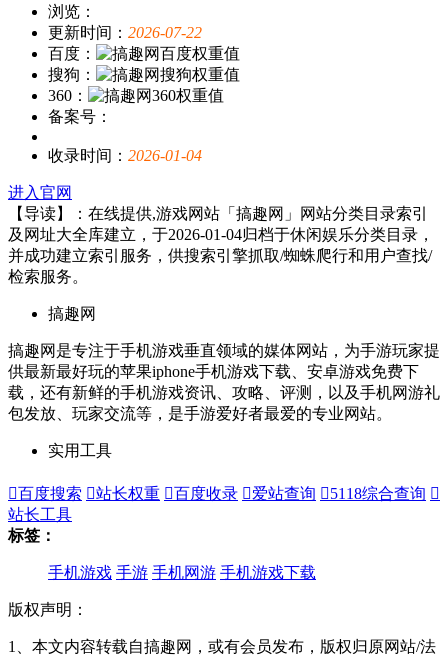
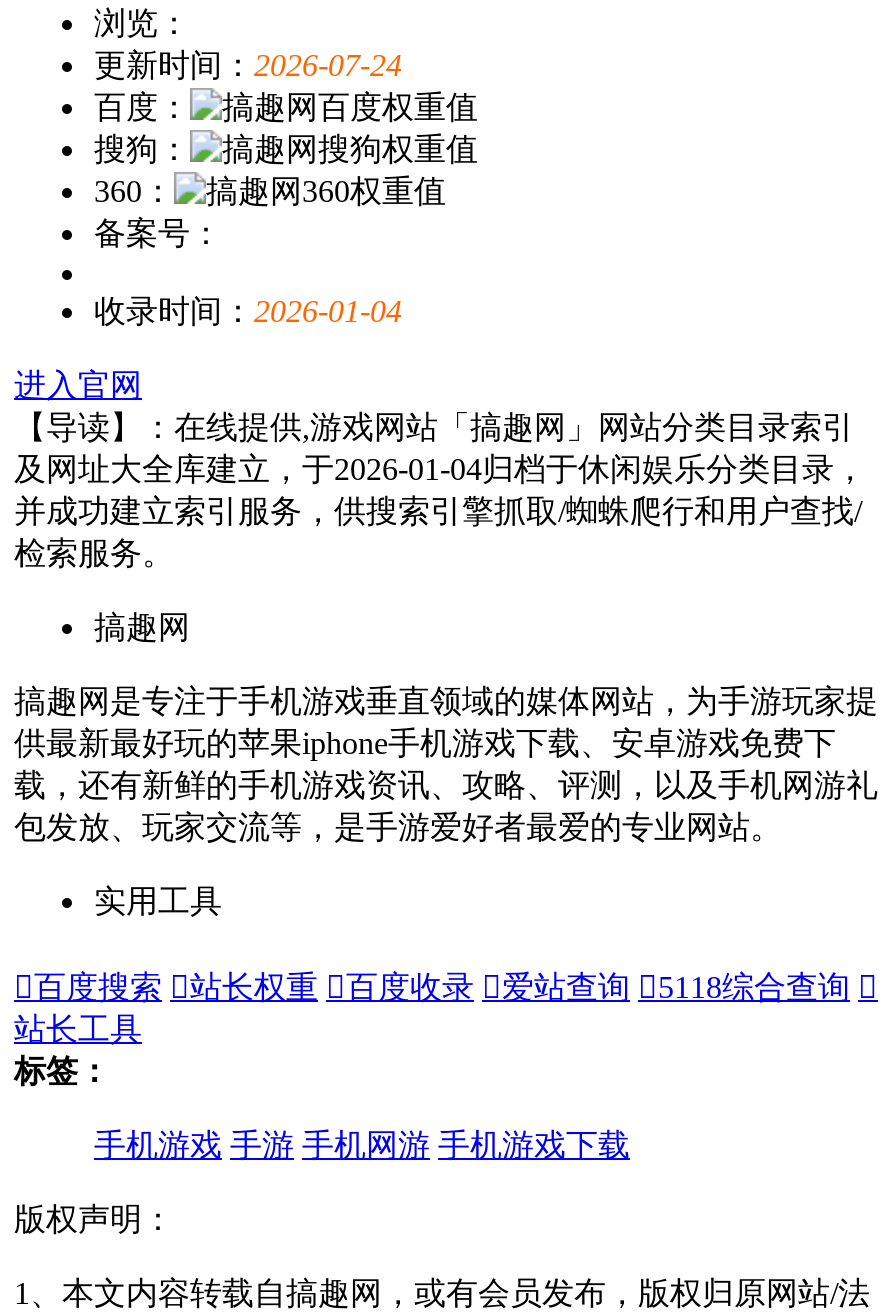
[48,24,202,41] 更新时间：2026-07-22 -> [94,48,402,82] 更新时间：2026-07-24

